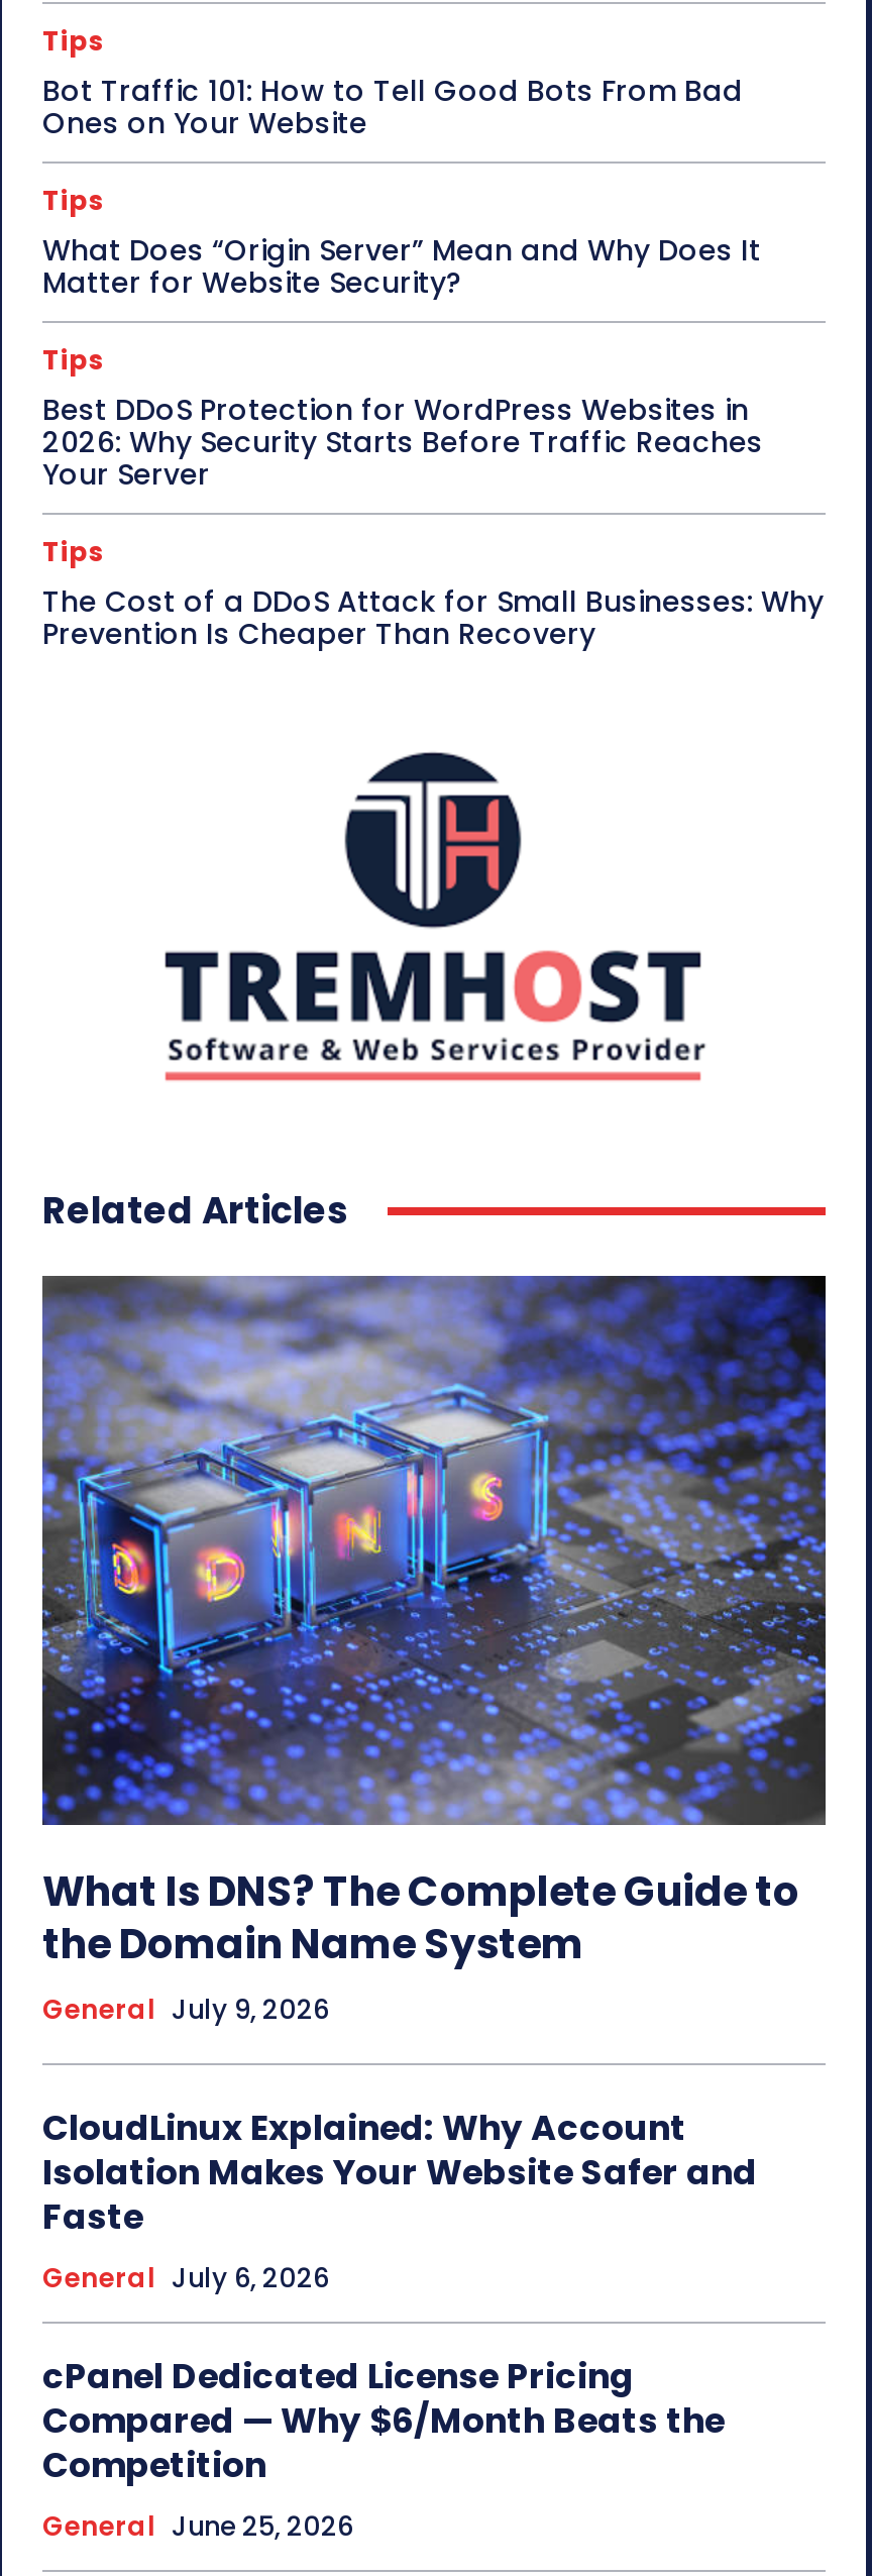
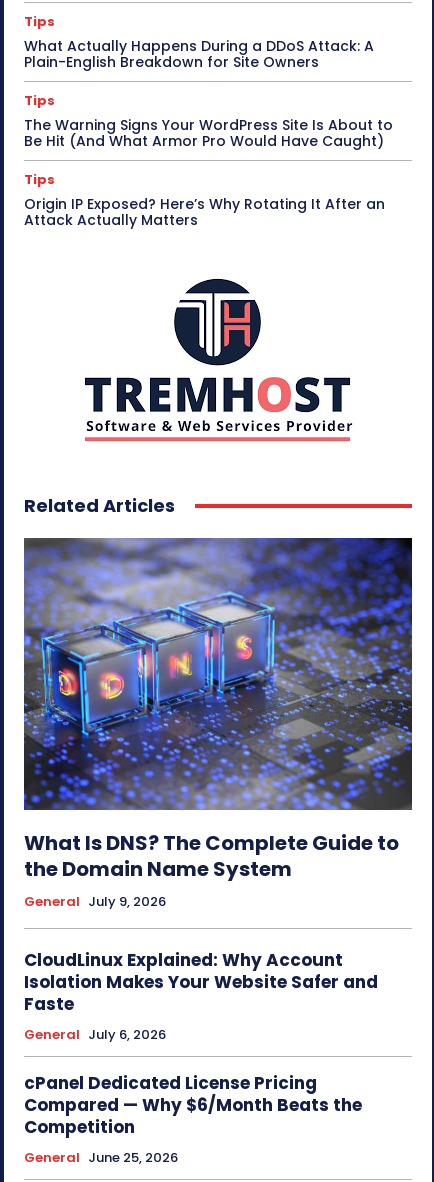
[42,71,743,144] Bot Traffic 101: How to Tell Good Bots From Bad | Ones on Your Website -> [24,36,374,72] What Actually Happens During a DDoS Attack: A | Plain-English Breakdown for Site Owners
[42,230,761,303] What Does “Origin Server” Mean and Why Does It | Matter for Website Security? -> [24,115,393,151] The Warning Signs Your WordPress Site Is About to | Be Hit (And What Armor Pro Would Have Caught)
[42,390,824,654] Best DDoS Protection for WordPress Websites in | 2026: Why Security Starts Before Traffic Reaches | Your Server | Tips | The Cost of a DDoS Attack for Small Businesses: Why | Prevention Is Cheaper Than Recovery -> [24,194,385,230] Origin IP Exposed? Here’s Why Rotating It After an | Attack Actually Matters

